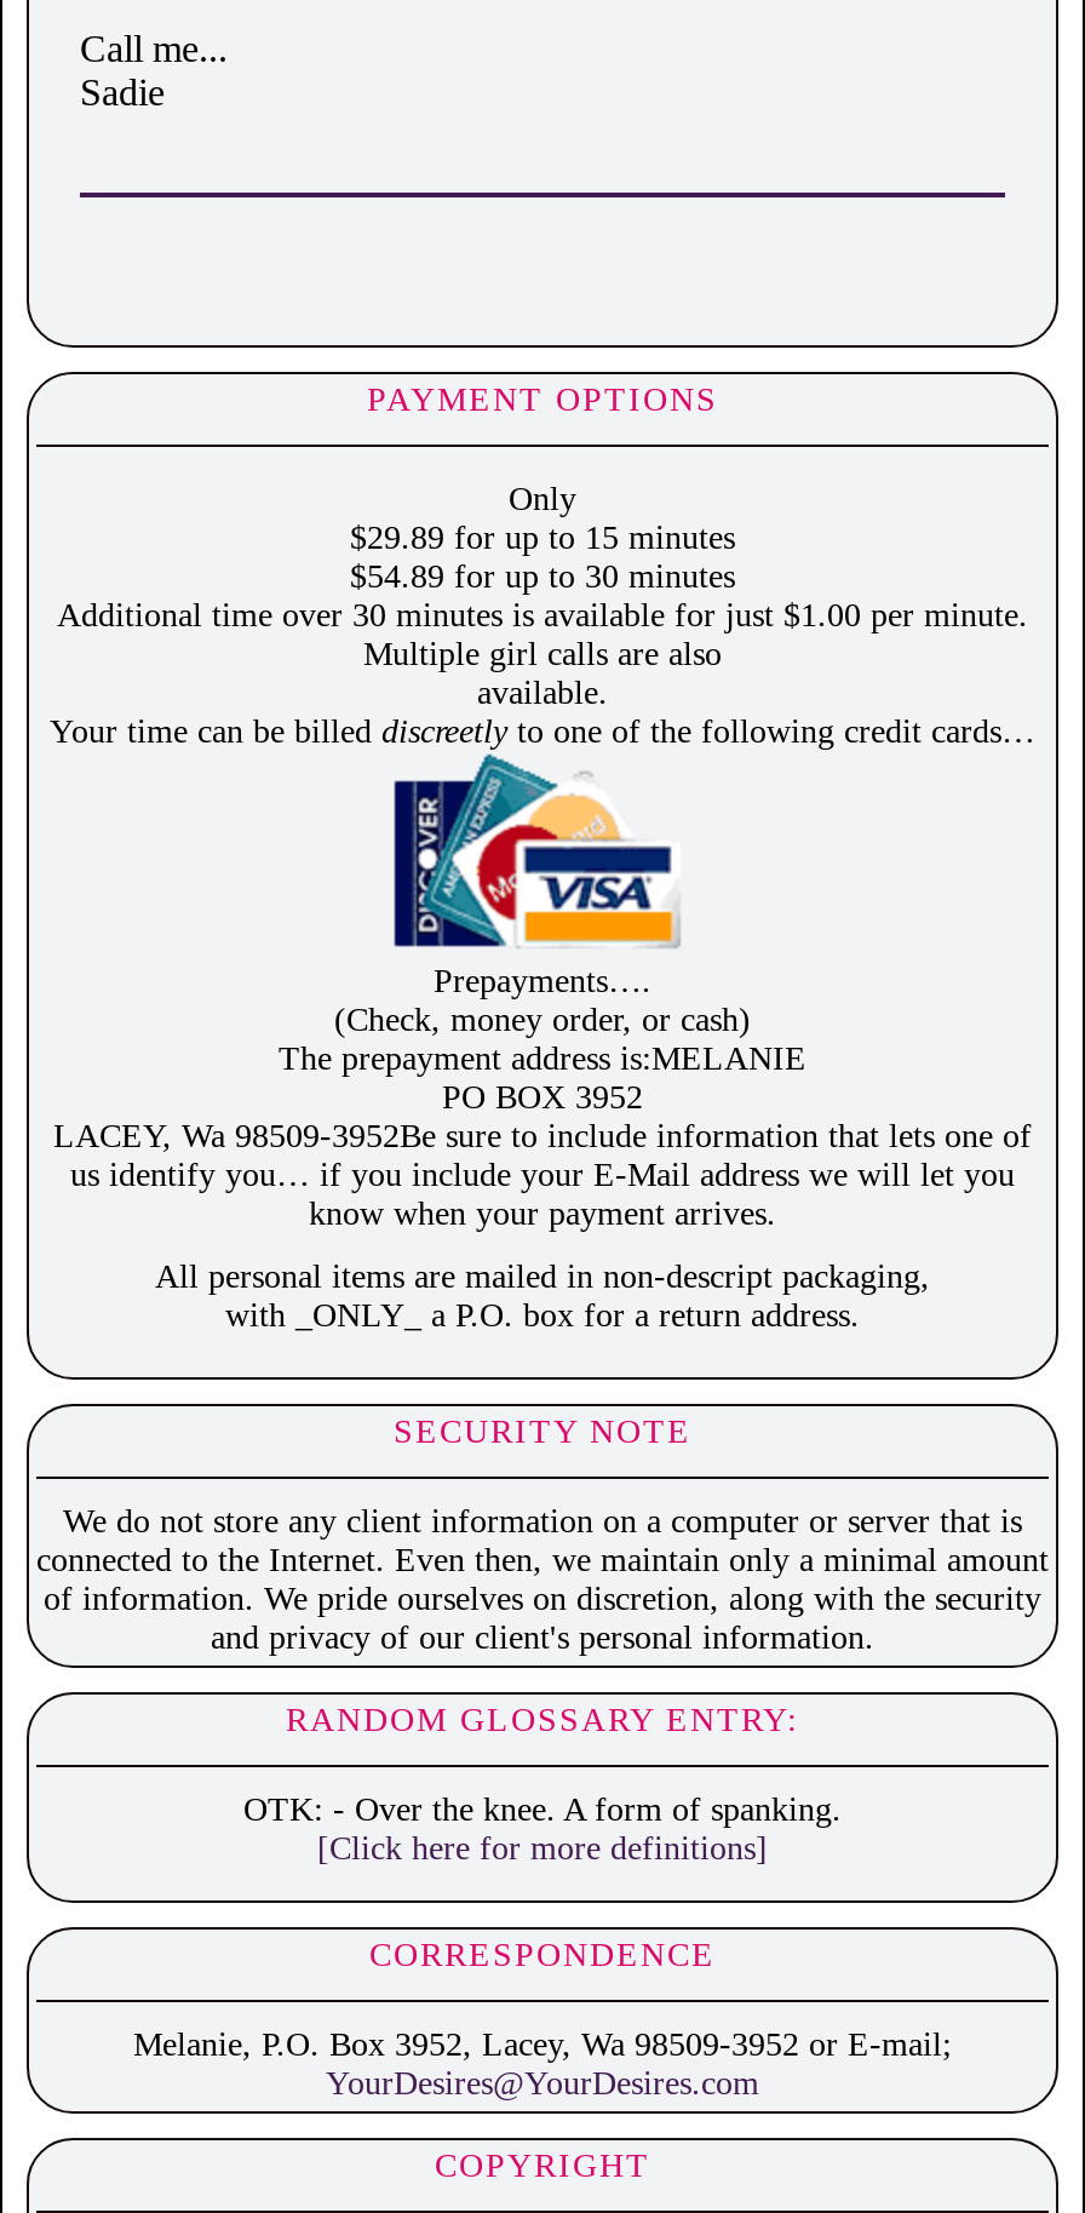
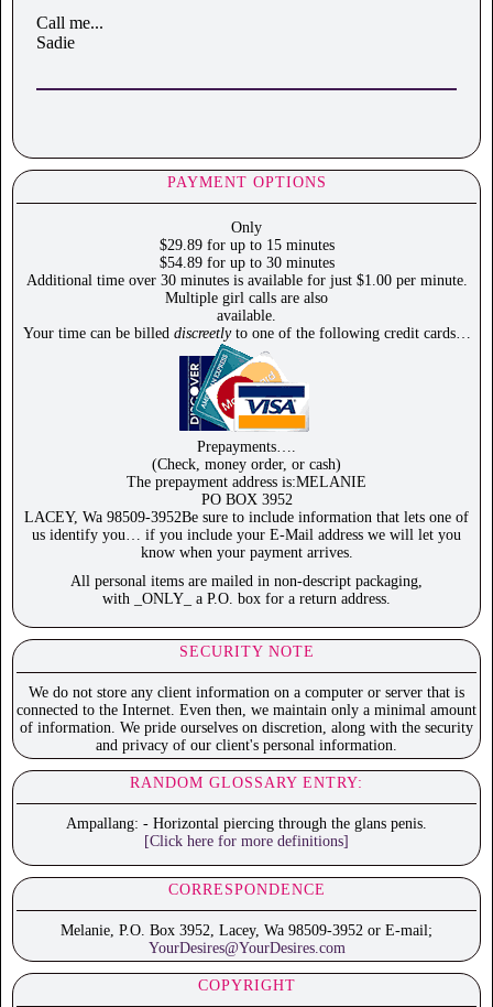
[243,1793,842,1829] OTK: - Over the knee. A form of spanking. -> [66,816,427,832] Ampallang: - Horizontal piercing through the glans penis.

